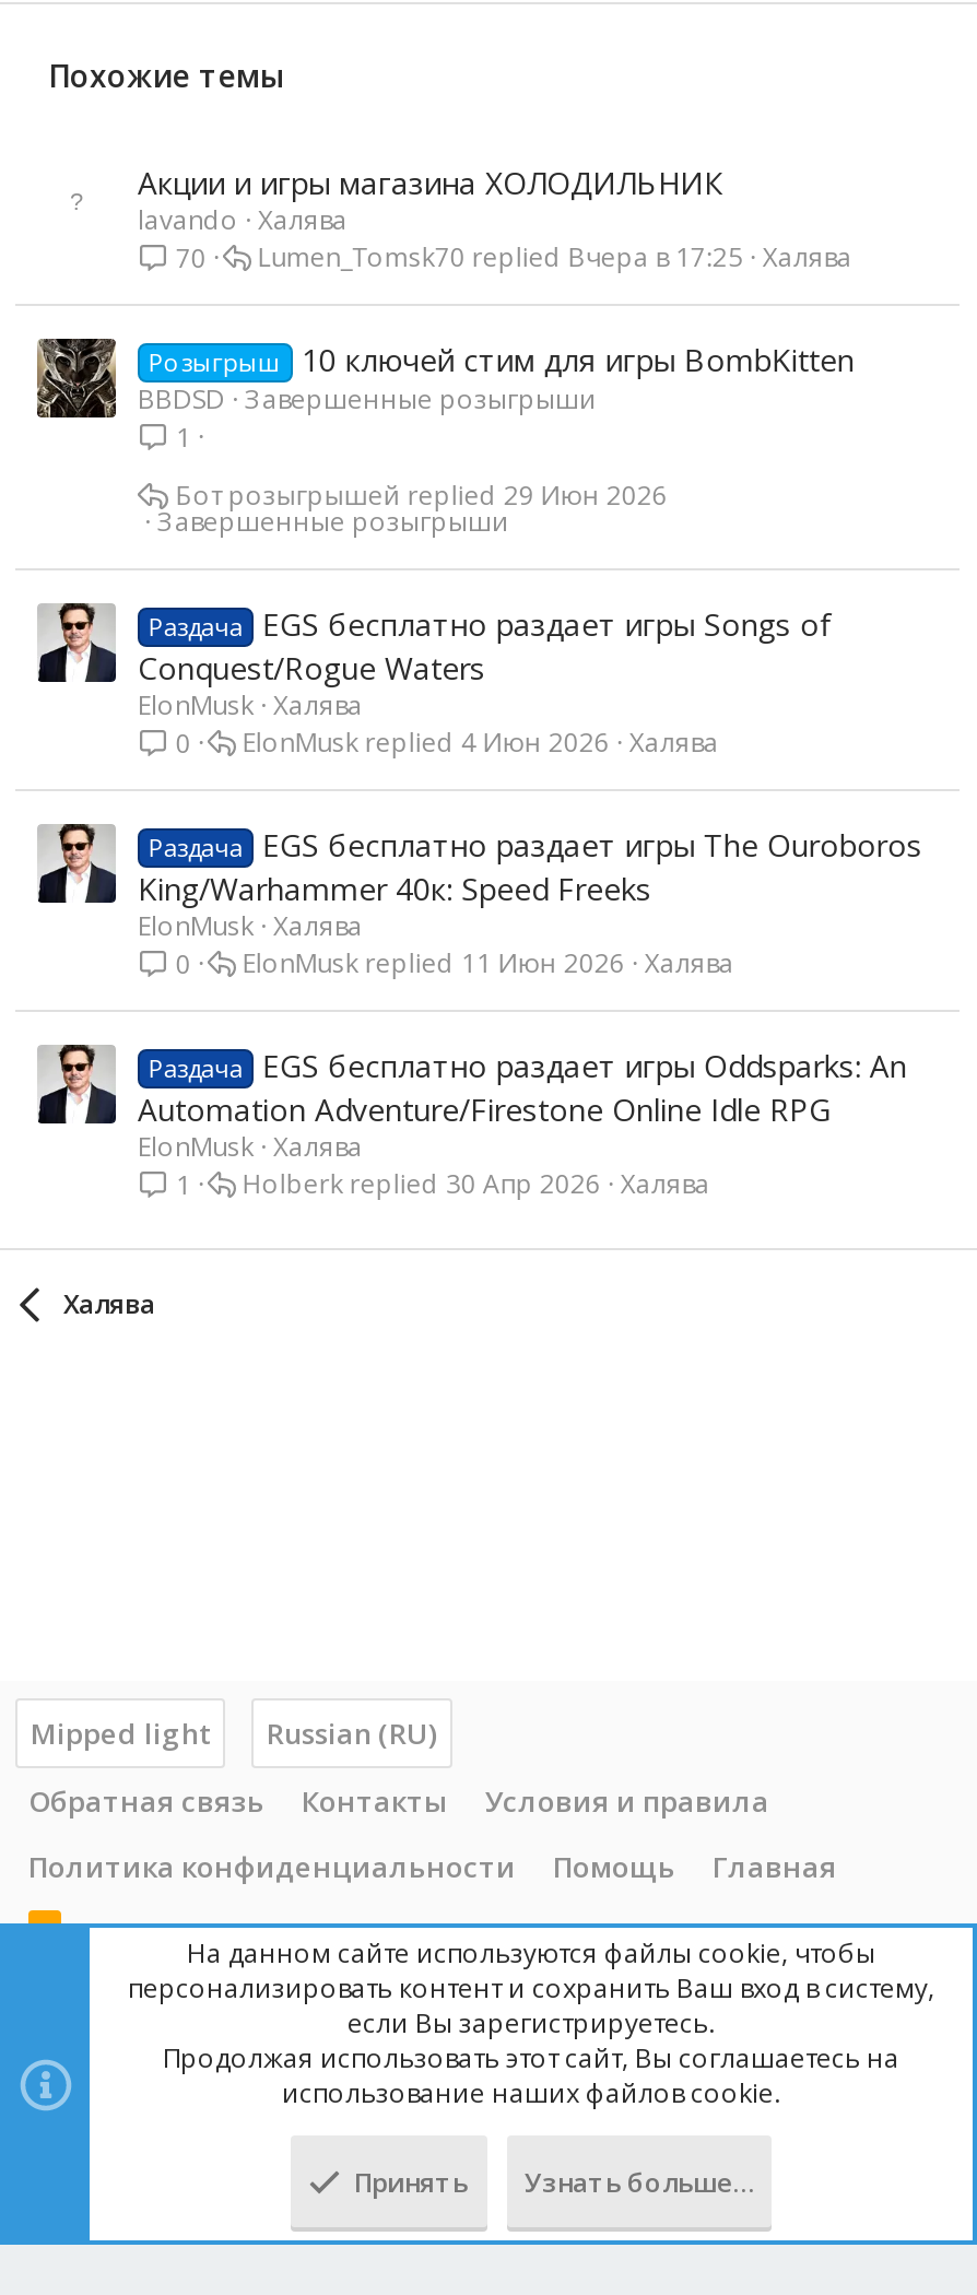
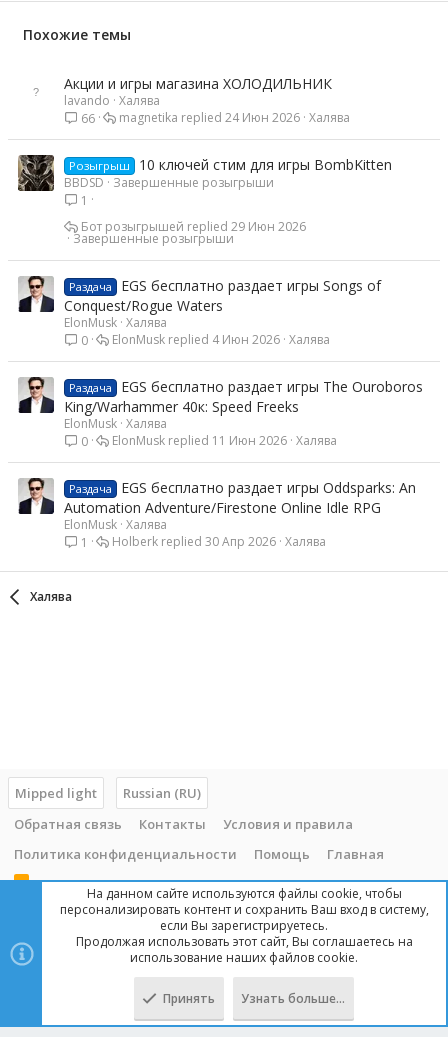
[176,239,206,276] 70 -> [81,109,95,126] 66
[257,238,743,275] Вчера в 17:25 | Lumen_Tomsk70 -> [119,109,300,126] 24 Июн 2026 | magnetika

